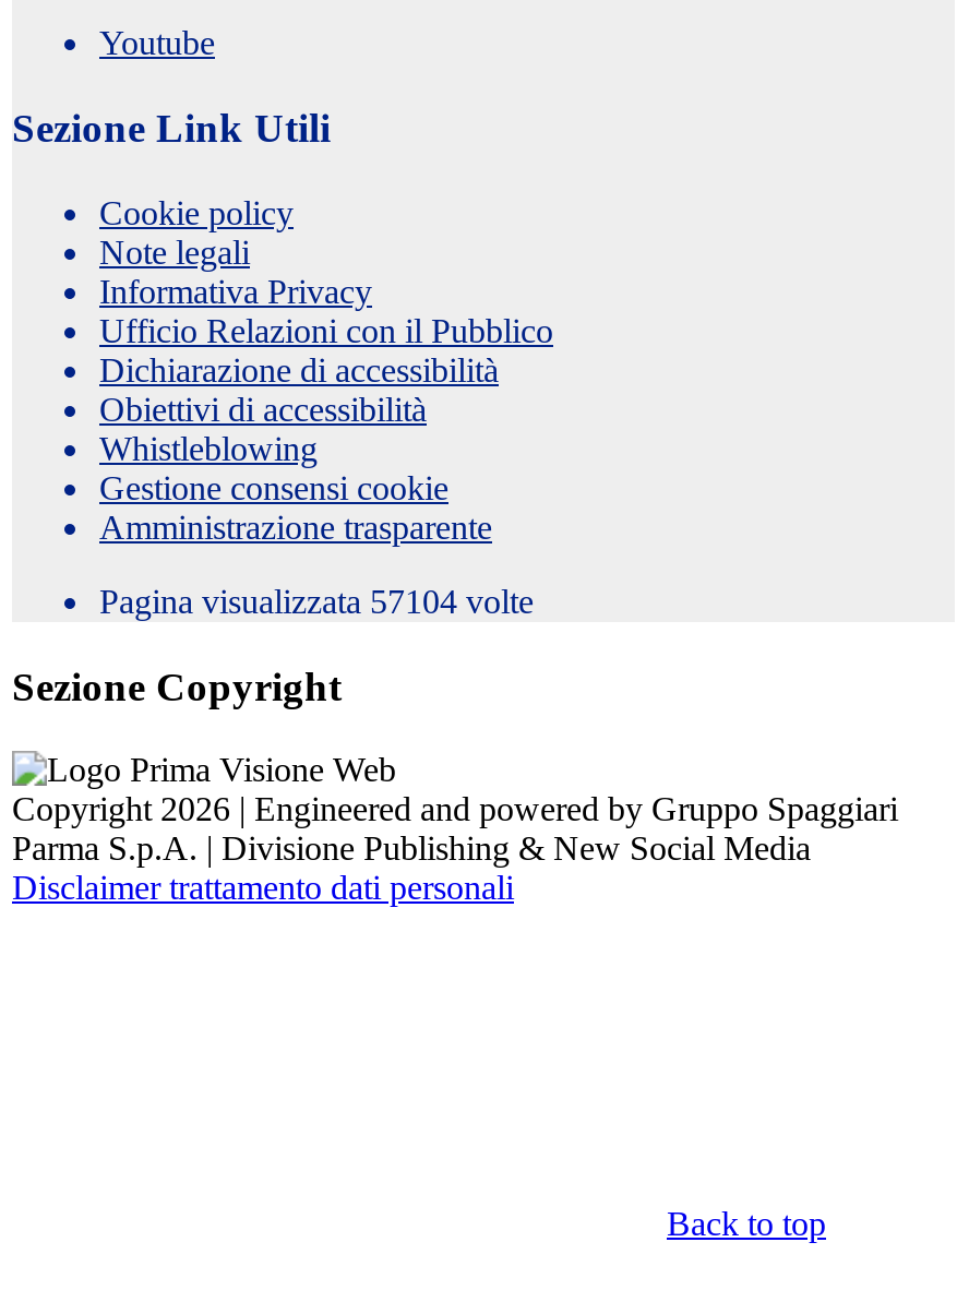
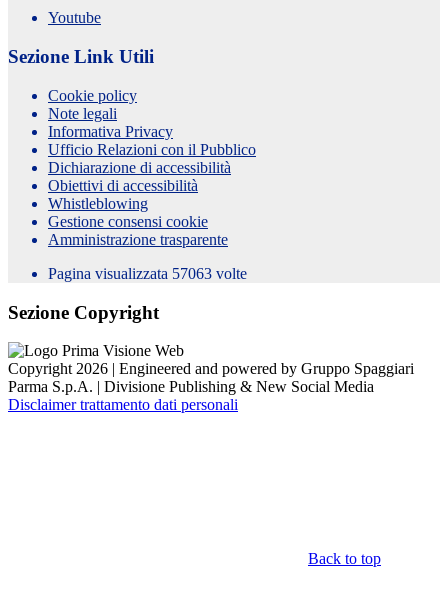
[99,582,534,619] Pagina visualizzata 57104 volte -> [48,265,247,282] Pagina visualizzata 57063 volte

